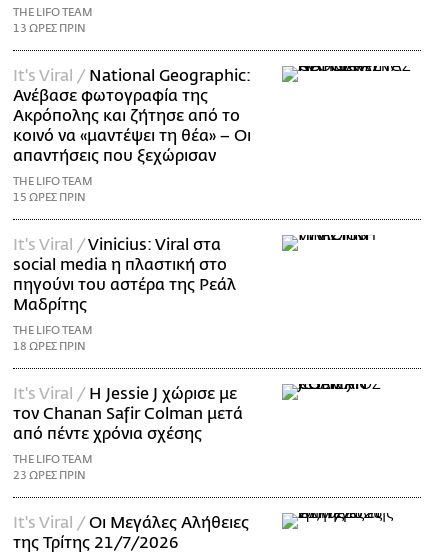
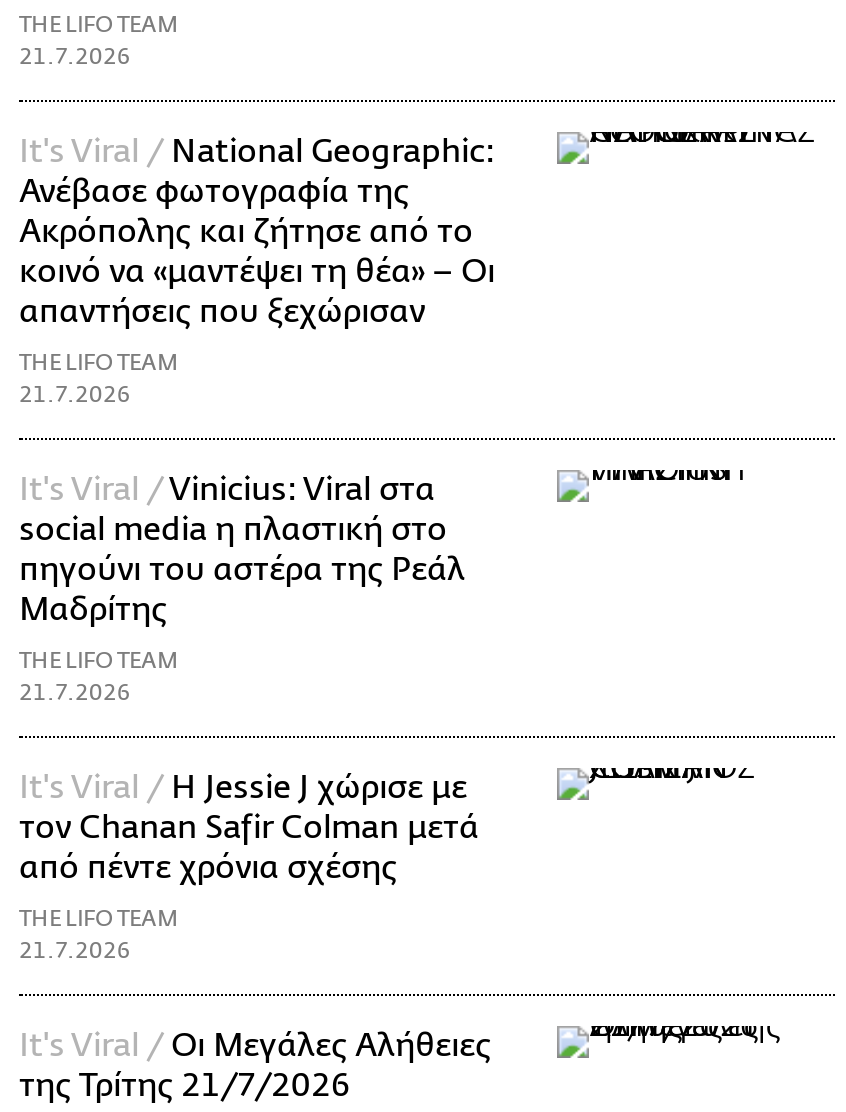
[13,22,86,35] 13 ΩΡΕΣ ΠΡΙΝ -> [19,43,131,69] 21.7.2026
[13,191,86,204] 15 ΩΡΕΣ ΠΡΙΝ -> [19,381,131,407] 21.7.2026
[13,340,86,353] 18 ΩΡΕΣ ΠΡΙΝ -> [19,679,131,705] 21.7.2026
[13,469,86,482] 23 ΩΡΕΣ ΠΡΙΝ -> [19,937,131,963] 21.7.2026

